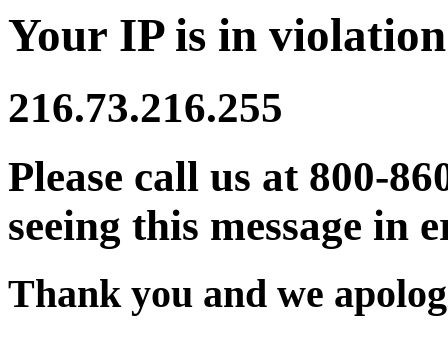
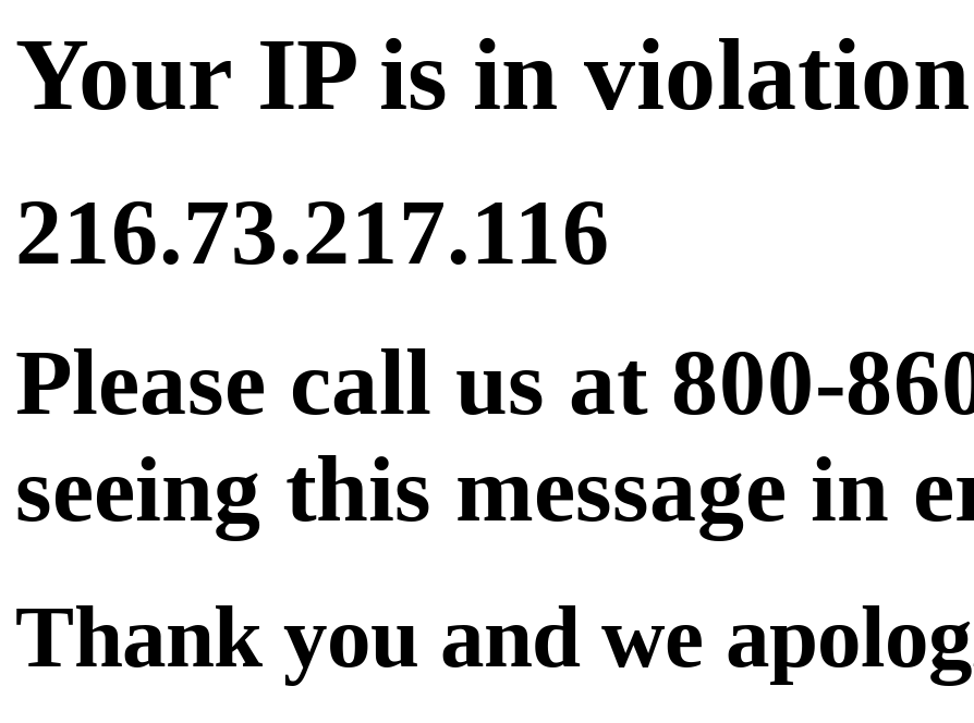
[8,84,283,131] 216.73.216.255 -> [15,182,610,284] 216.73.217.116

